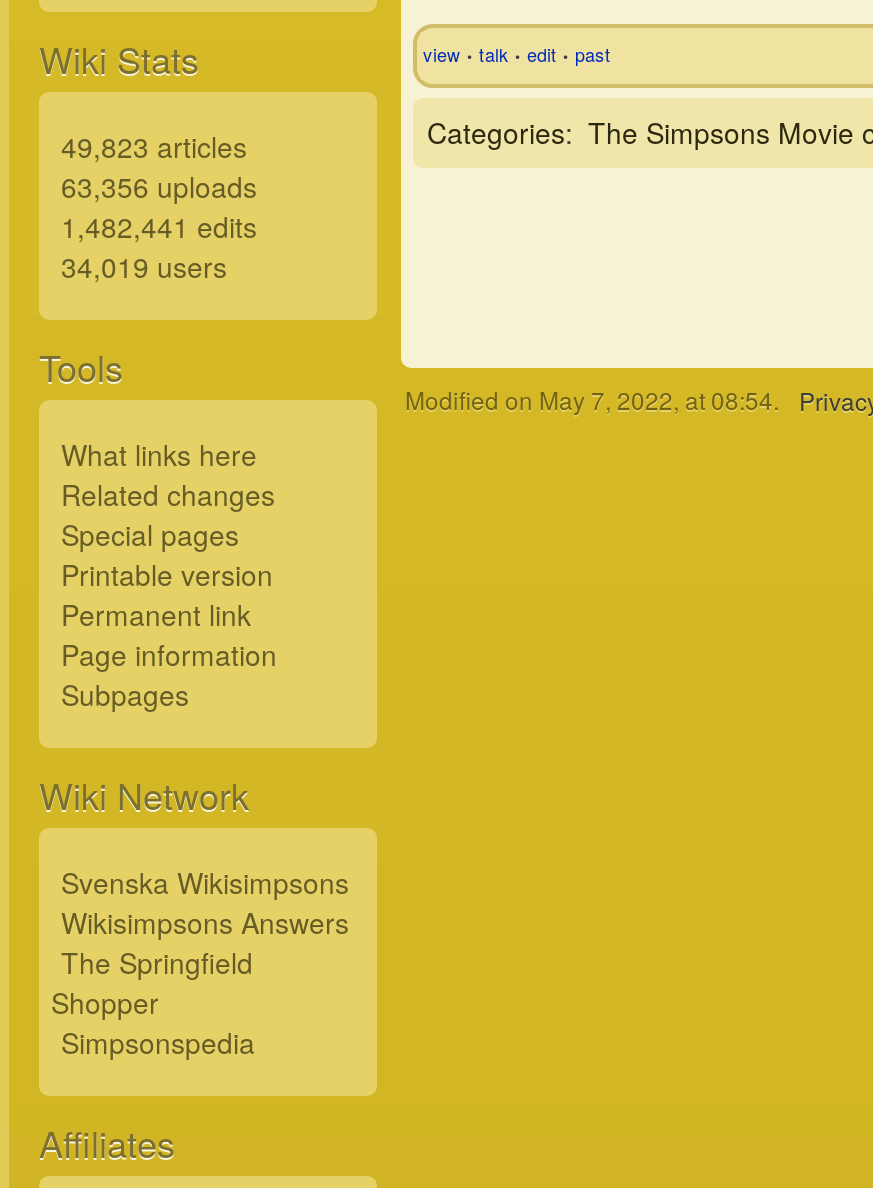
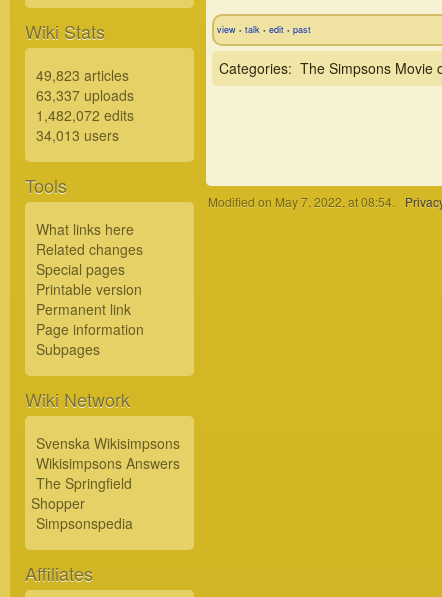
[61,166,257,206] 63,356 uploads -> [36,85,134,105] 63,337 uploads
[61,206,257,246] 1,482,441 edits -> [36,105,134,125] 1,482,072 edits
[61,246,227,286] 34,019 users -> [36,125,119,145] 34,013 users

